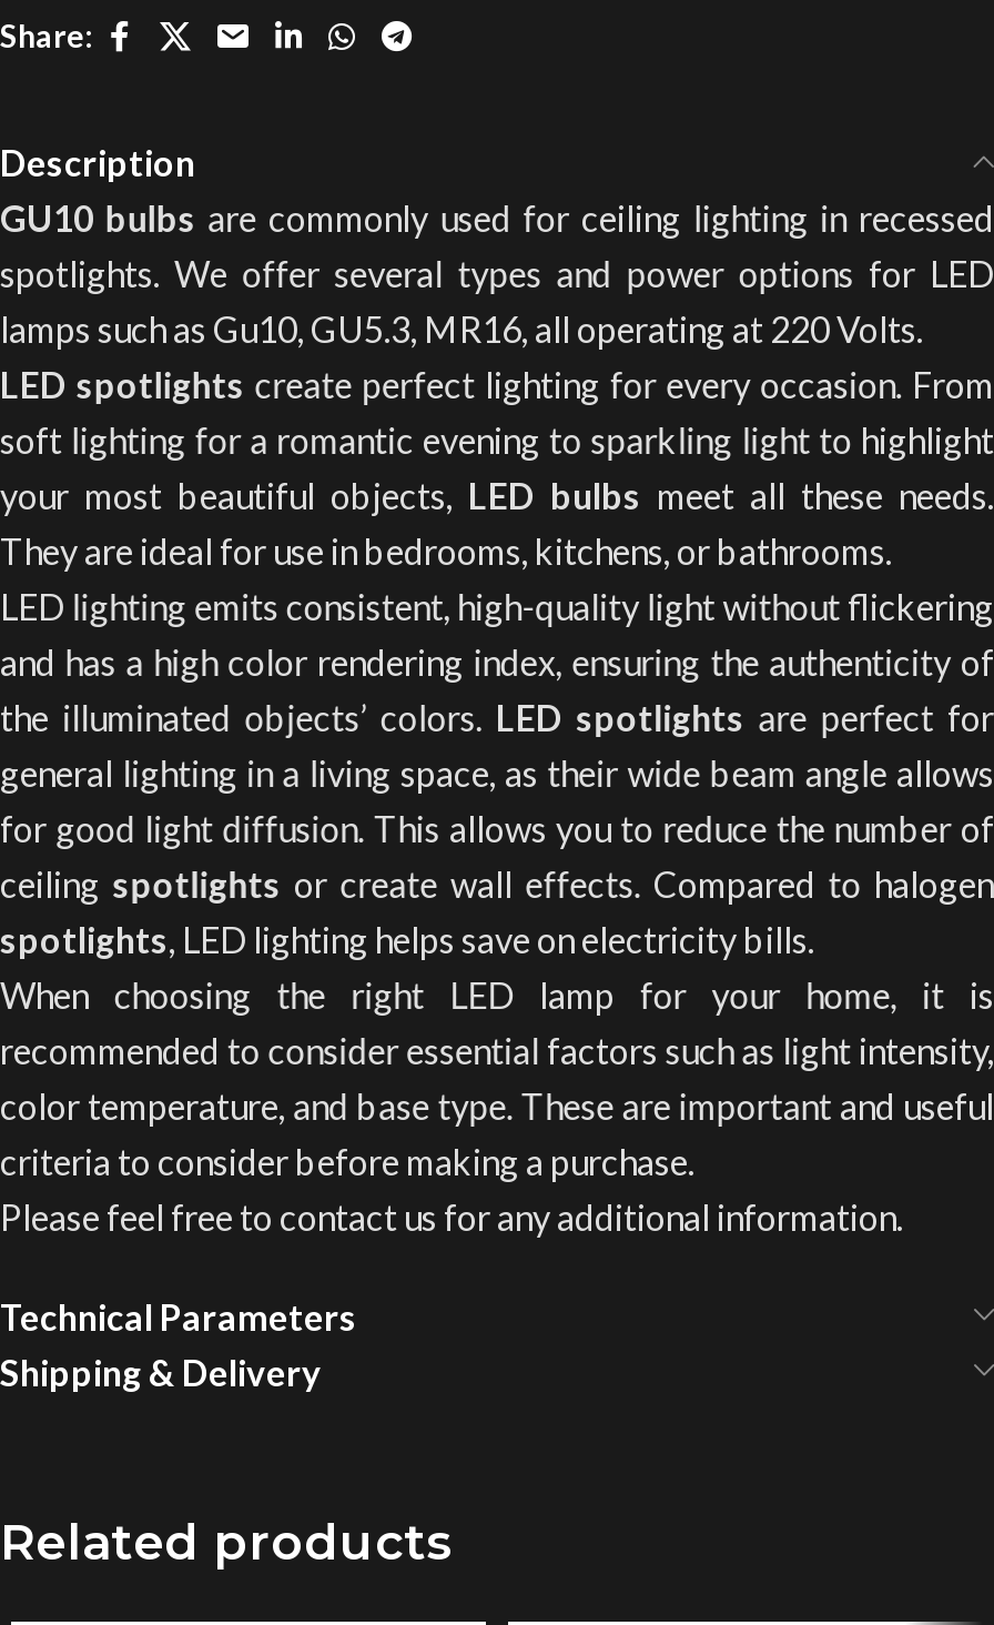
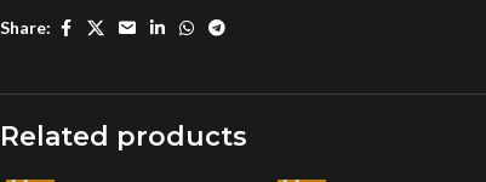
[0,141,994,1393] Description | GU10 bulbs are commonly used for ceiling lighting in recessed | spotlights. We offer several types and power options for LED | lamps such as Gu10, GU5.3, MR16, all operating at 220 Volts. | LED spotlights create perfect lighting for every occasion. From | soft lighting for a romantic evening to sparkling light to highlight | your most beautiful objects, LED bulbs meet all these needs. | They are ideal for use in bedrooms, kitchens, or bathrooms. | LED lighting emits consistent, high-quality light without flickering | and has a high color rendering index, ensuring the authenticity of | the illuminated objects’ colors. LED spotlights are perfect for | general lighting in a living space, as their wide beam angle allows | for good light diffusion. This allows you to reduce the number of | ceiling spotlights or create wall effects. Compared to halogen | spotlights, LED lighting helps save on electricity bills. | When choosing the right LED lamp for your home, it is | recommended to consider essential factors such as light intensity, | color temperature, and base type. These are important and useful | criteria to consider before making a purchase. | Please feel free to contact us for any additional information. | Technical Parameters | Shipping & Delivery -> none

